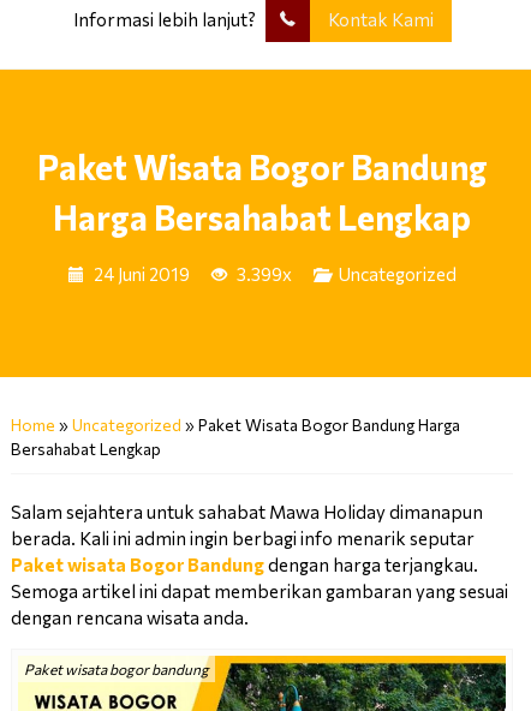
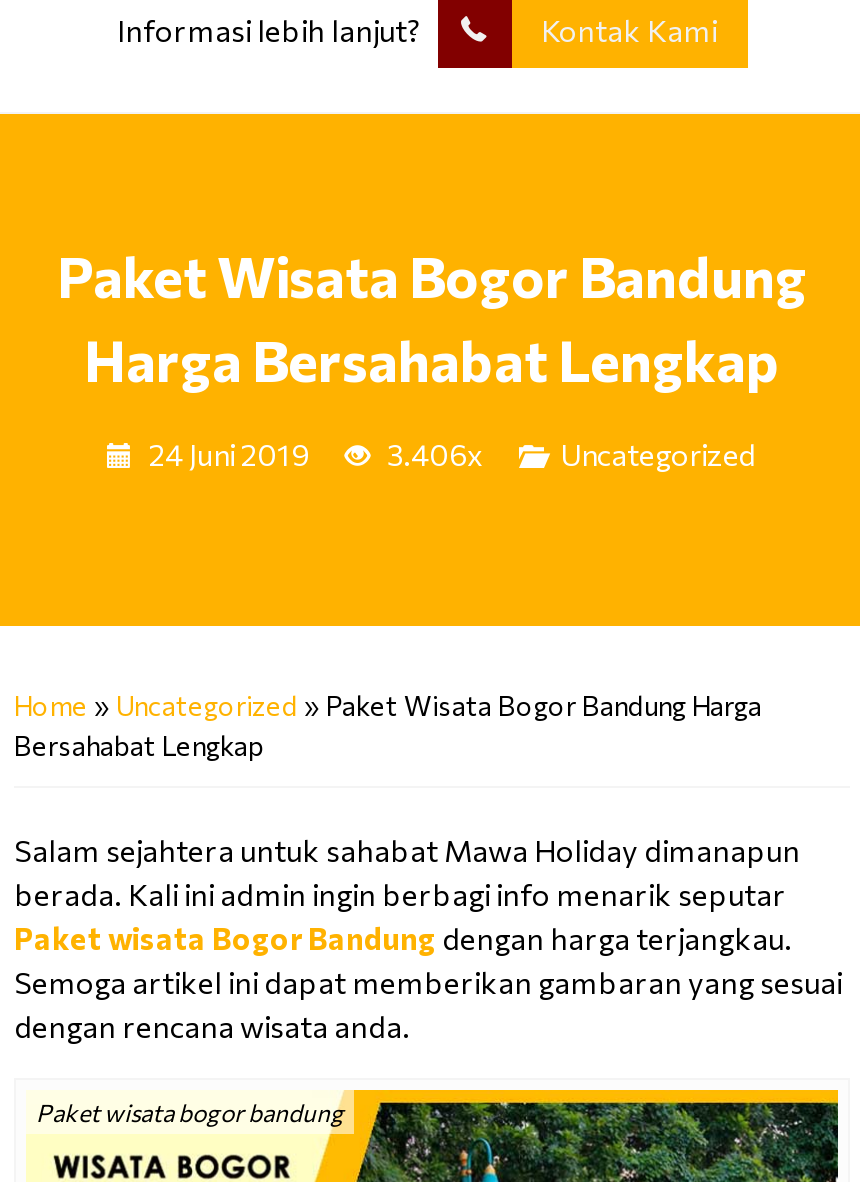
[90,263,456,284] 24 Juni 2019 3.399x Uncategorized -> [143,436,757,472] 24 Juni 2019 3.406x Uncategorized

